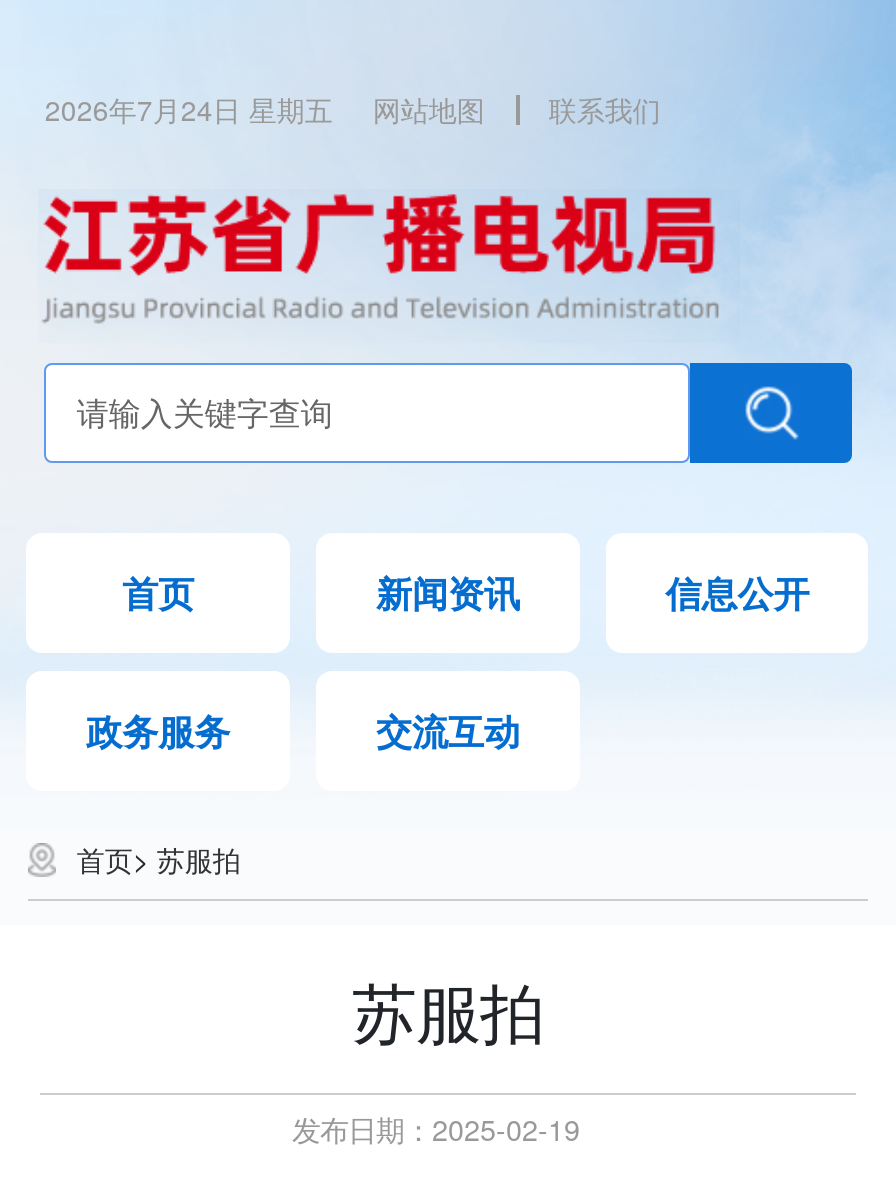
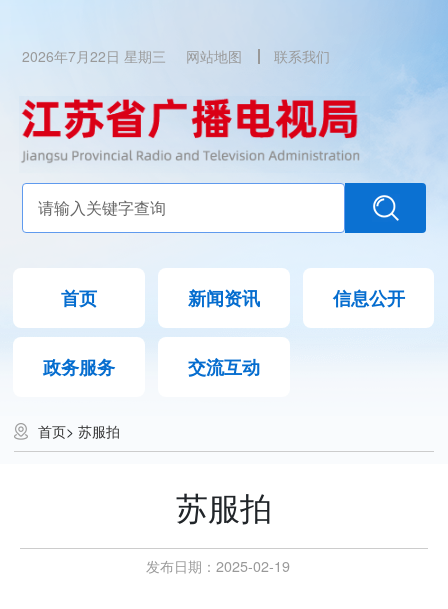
[45,89,333,129] 2026年7月24日 星期五 -> [22,46,166,66] 2026年7月22日 星期三

